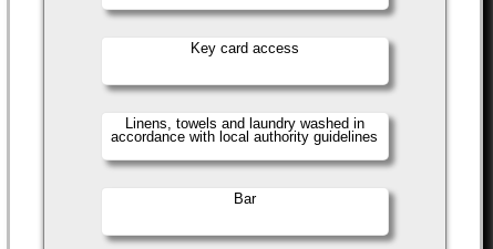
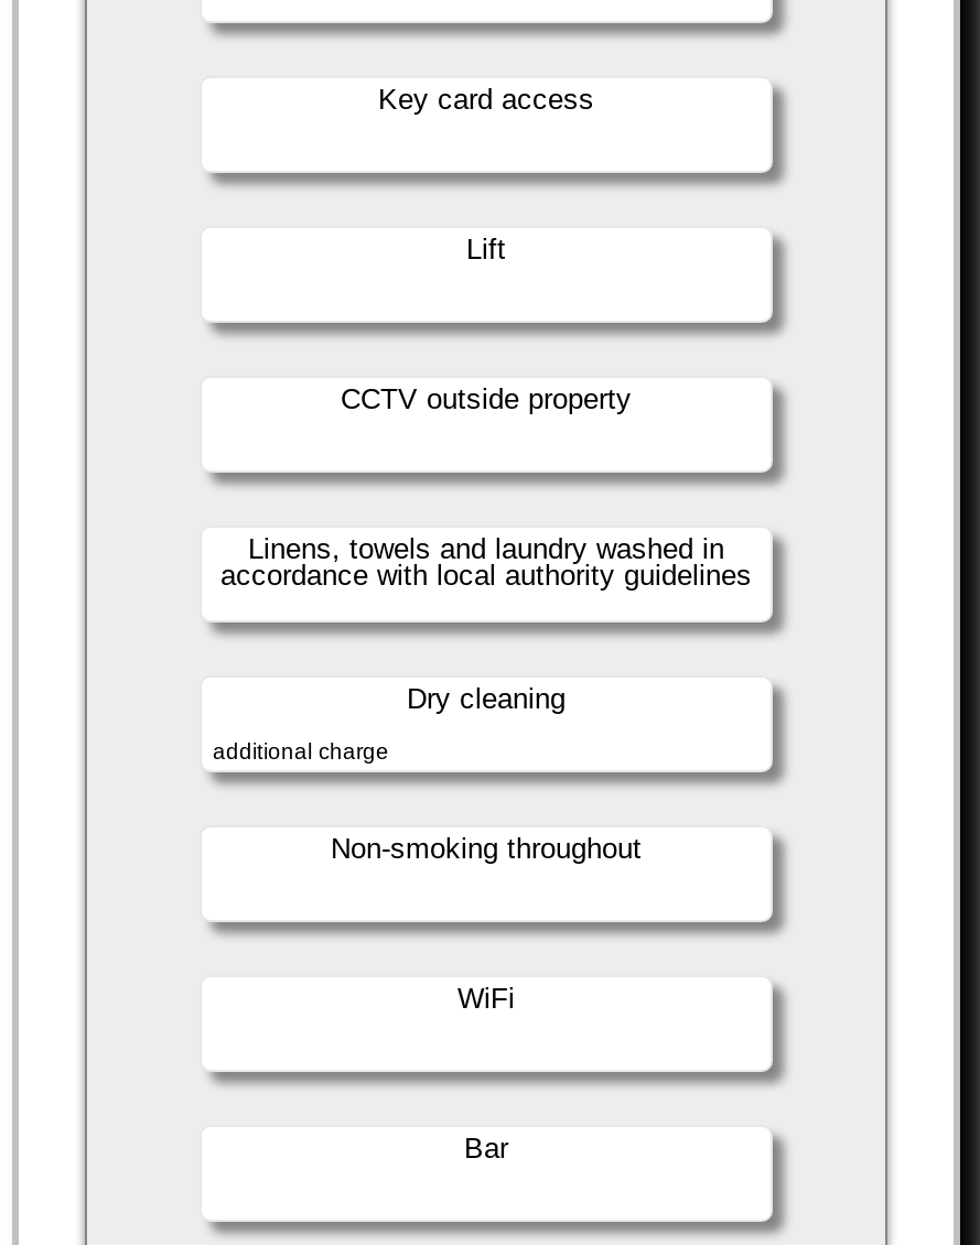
none -> [341,382,632,415] CCTV outside property
none -> [466,232,506,266] Lift
none -> [213,682,642,865] Dry cleaning | additional charge | Non-smoking throughout
none -> [457,982,515,1015] WiFi

